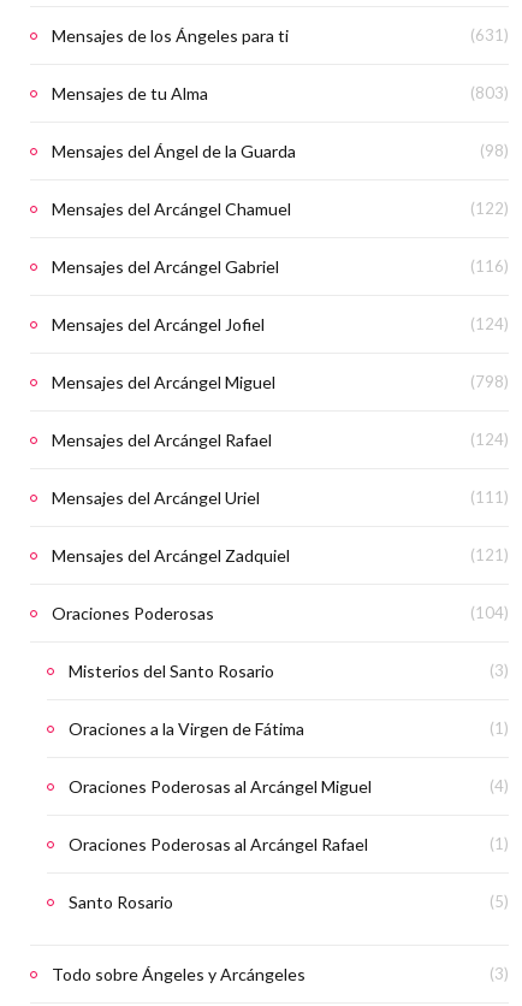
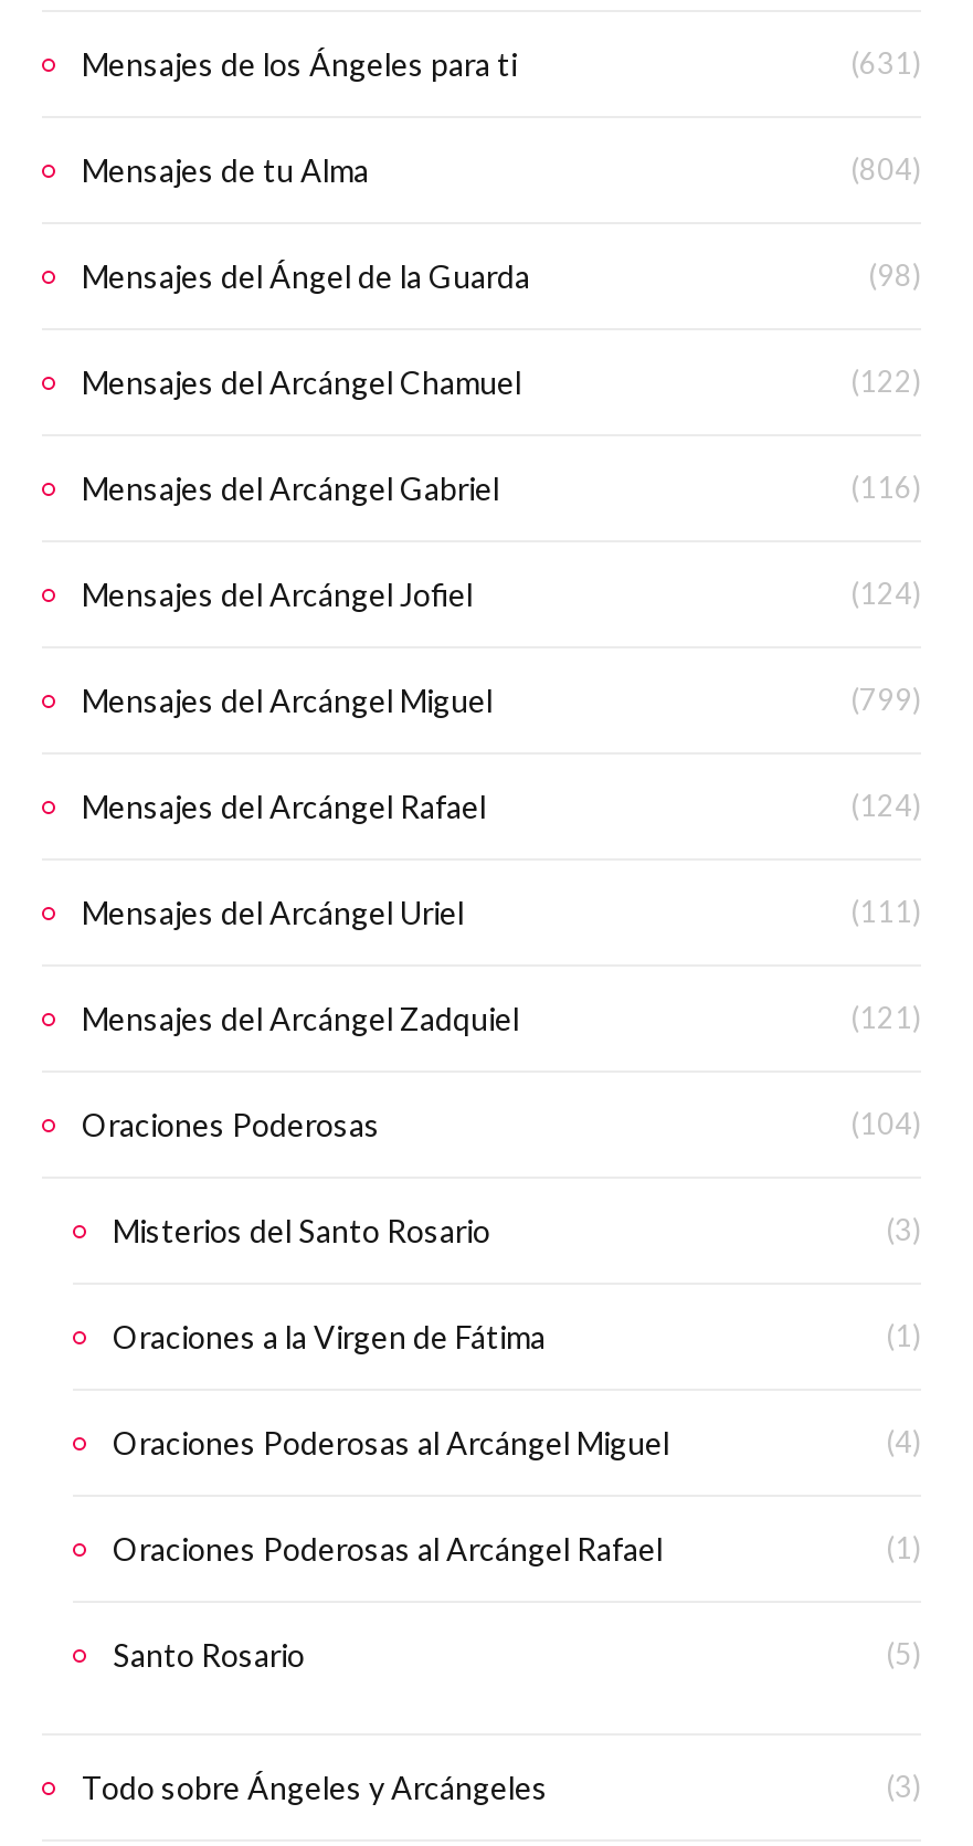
[470,82,509,102] (803) -> [850,150,921,186] (804)
[470,371,509,390] (798) -> [850,681,921,716] (799)

